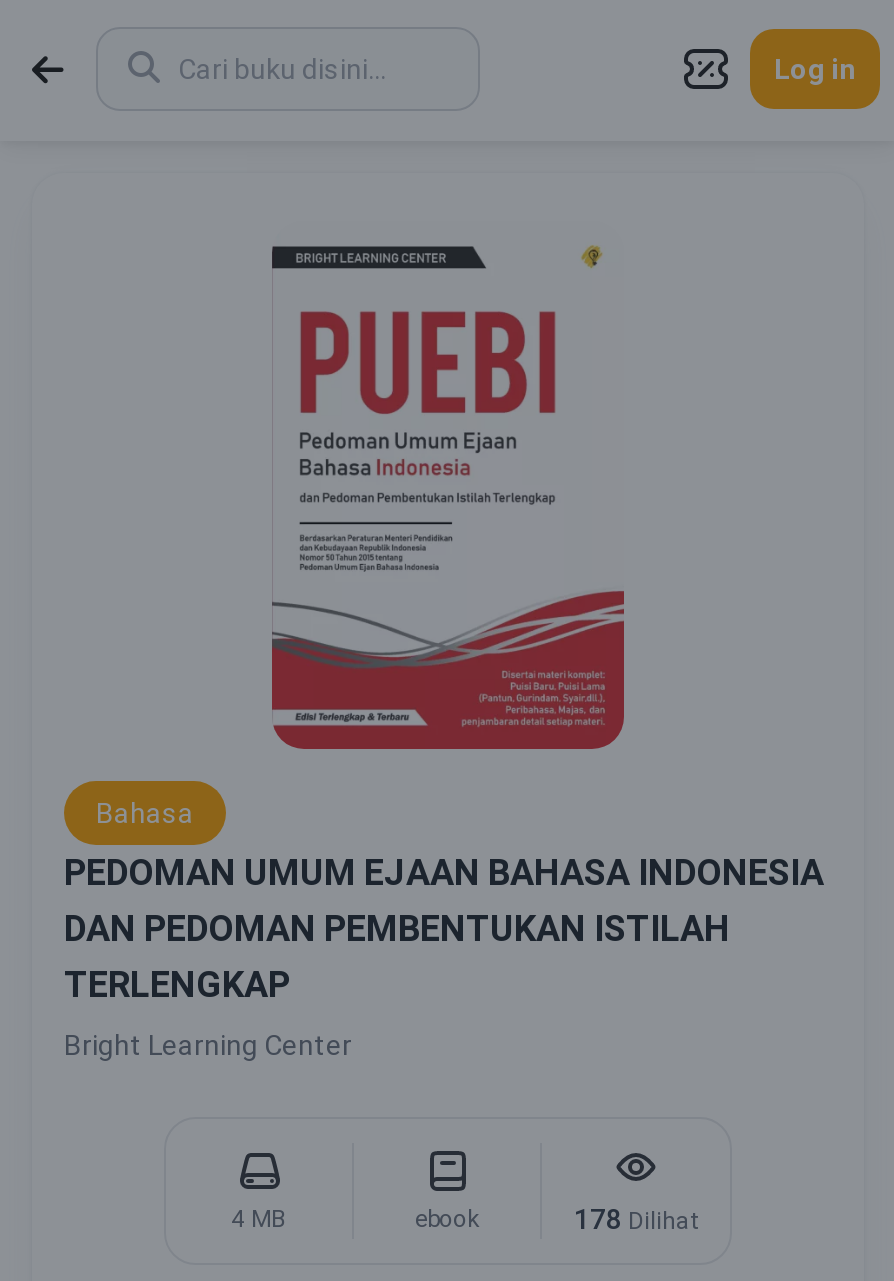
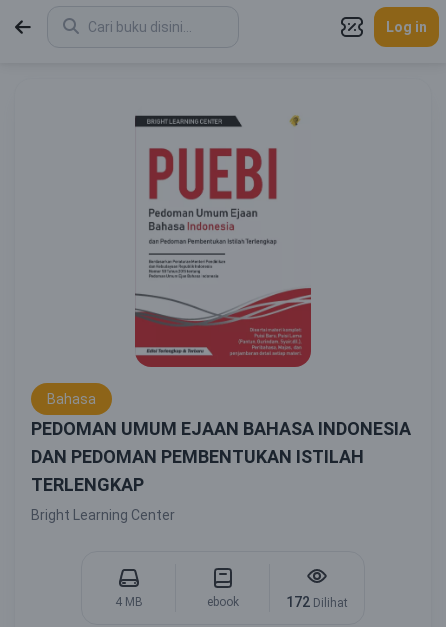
[574,1203,698,1235] 178 Dilihat -> [286,594,348,610] 172 Dilihat

